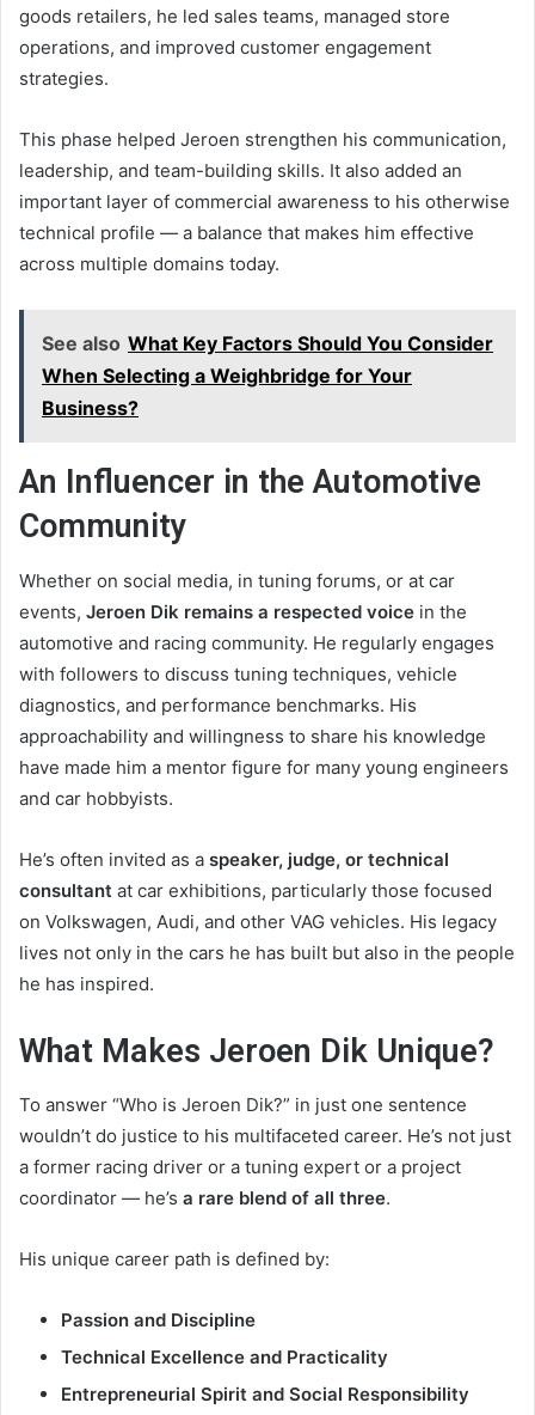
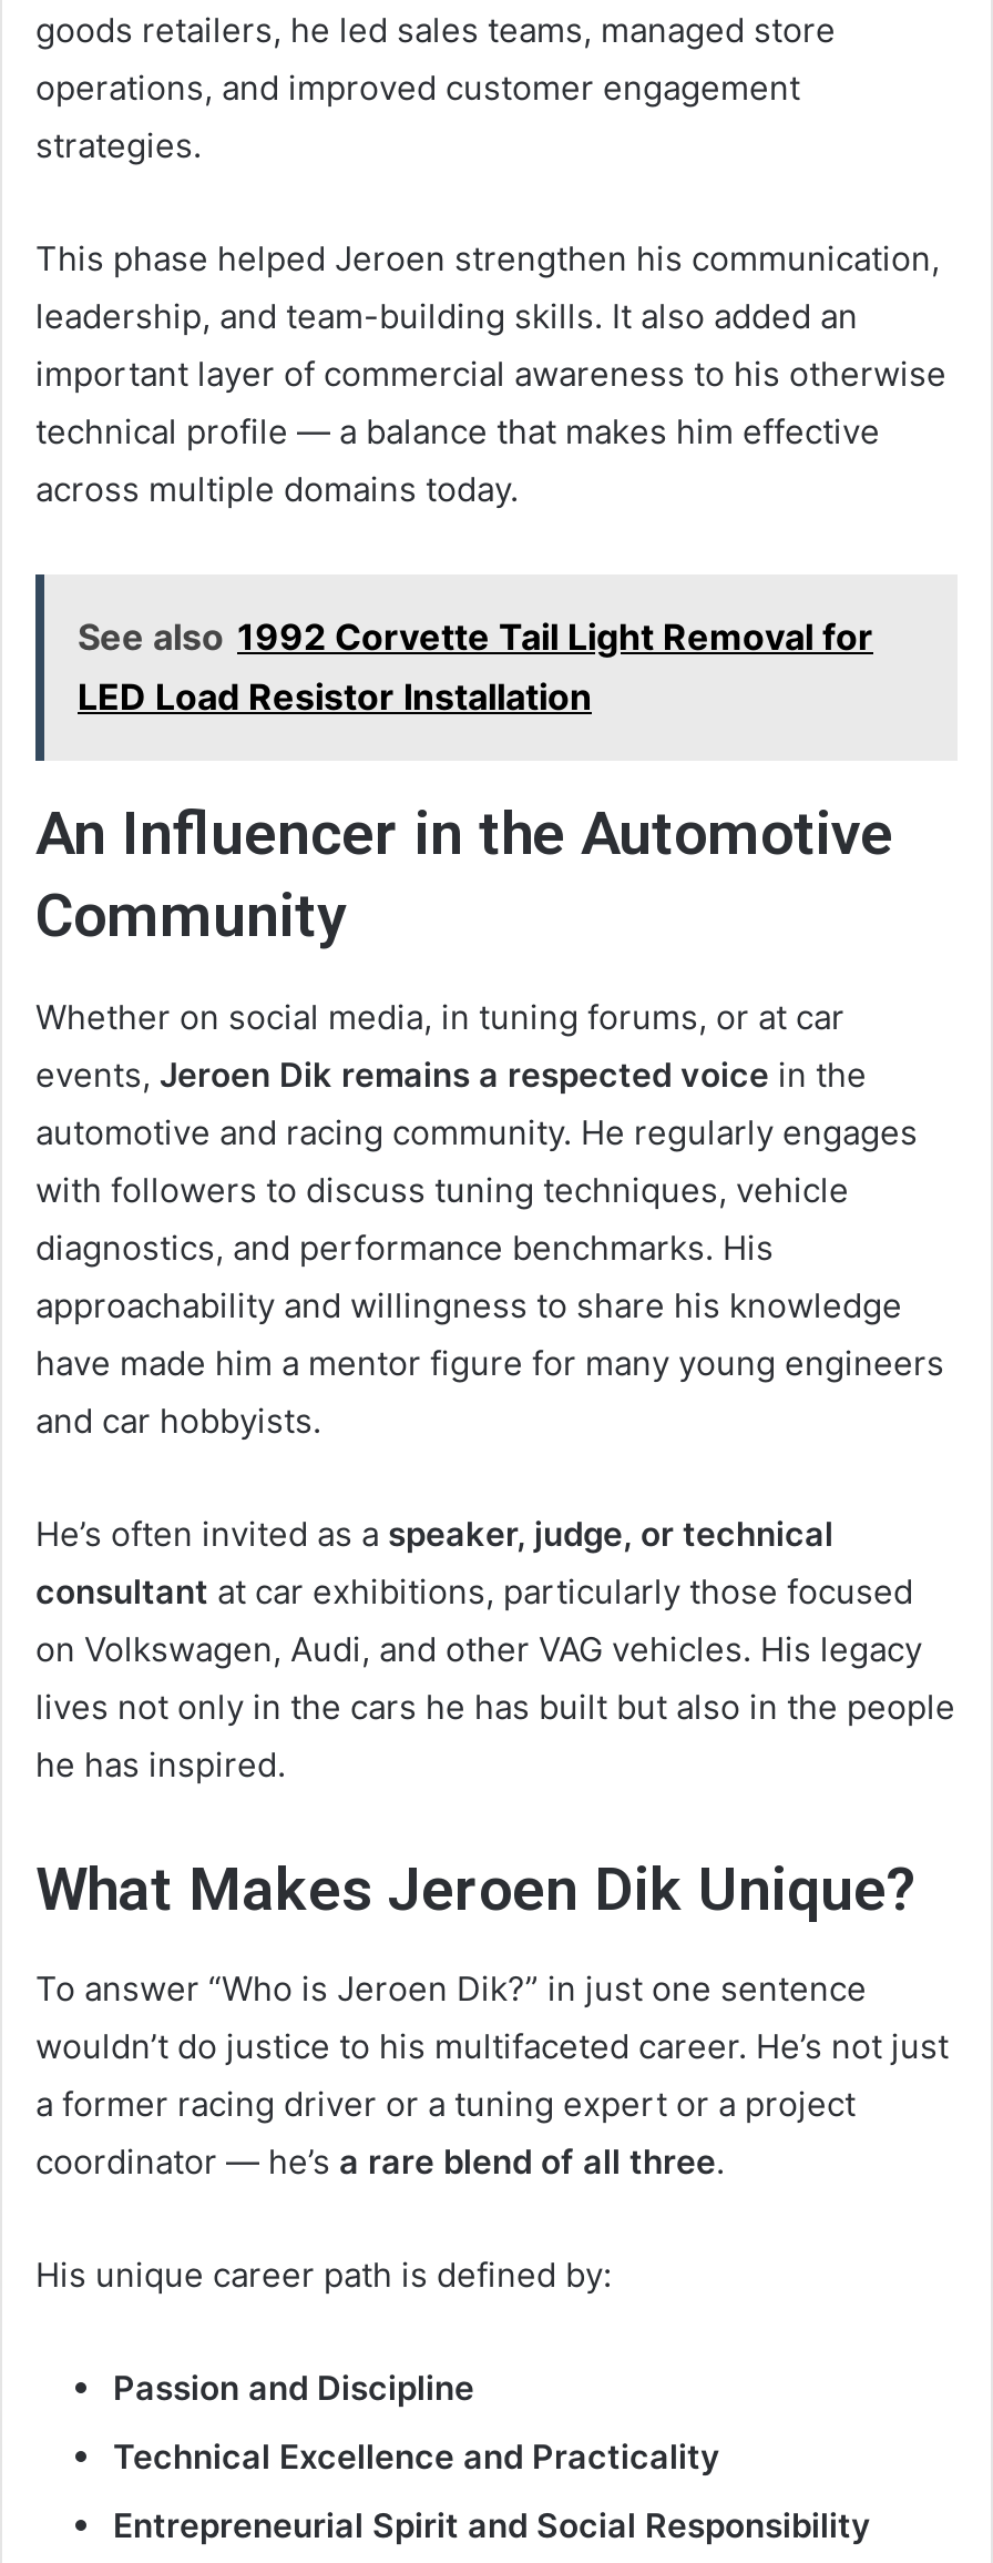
[42,332,493,420] See also What Key Factors Should You Consider | When Selecting a Weighbridge for Your | Business? -> [78,615,873,719] See also 1992 Corvette Tail Light Removal for | LED Load Resistor Installation

